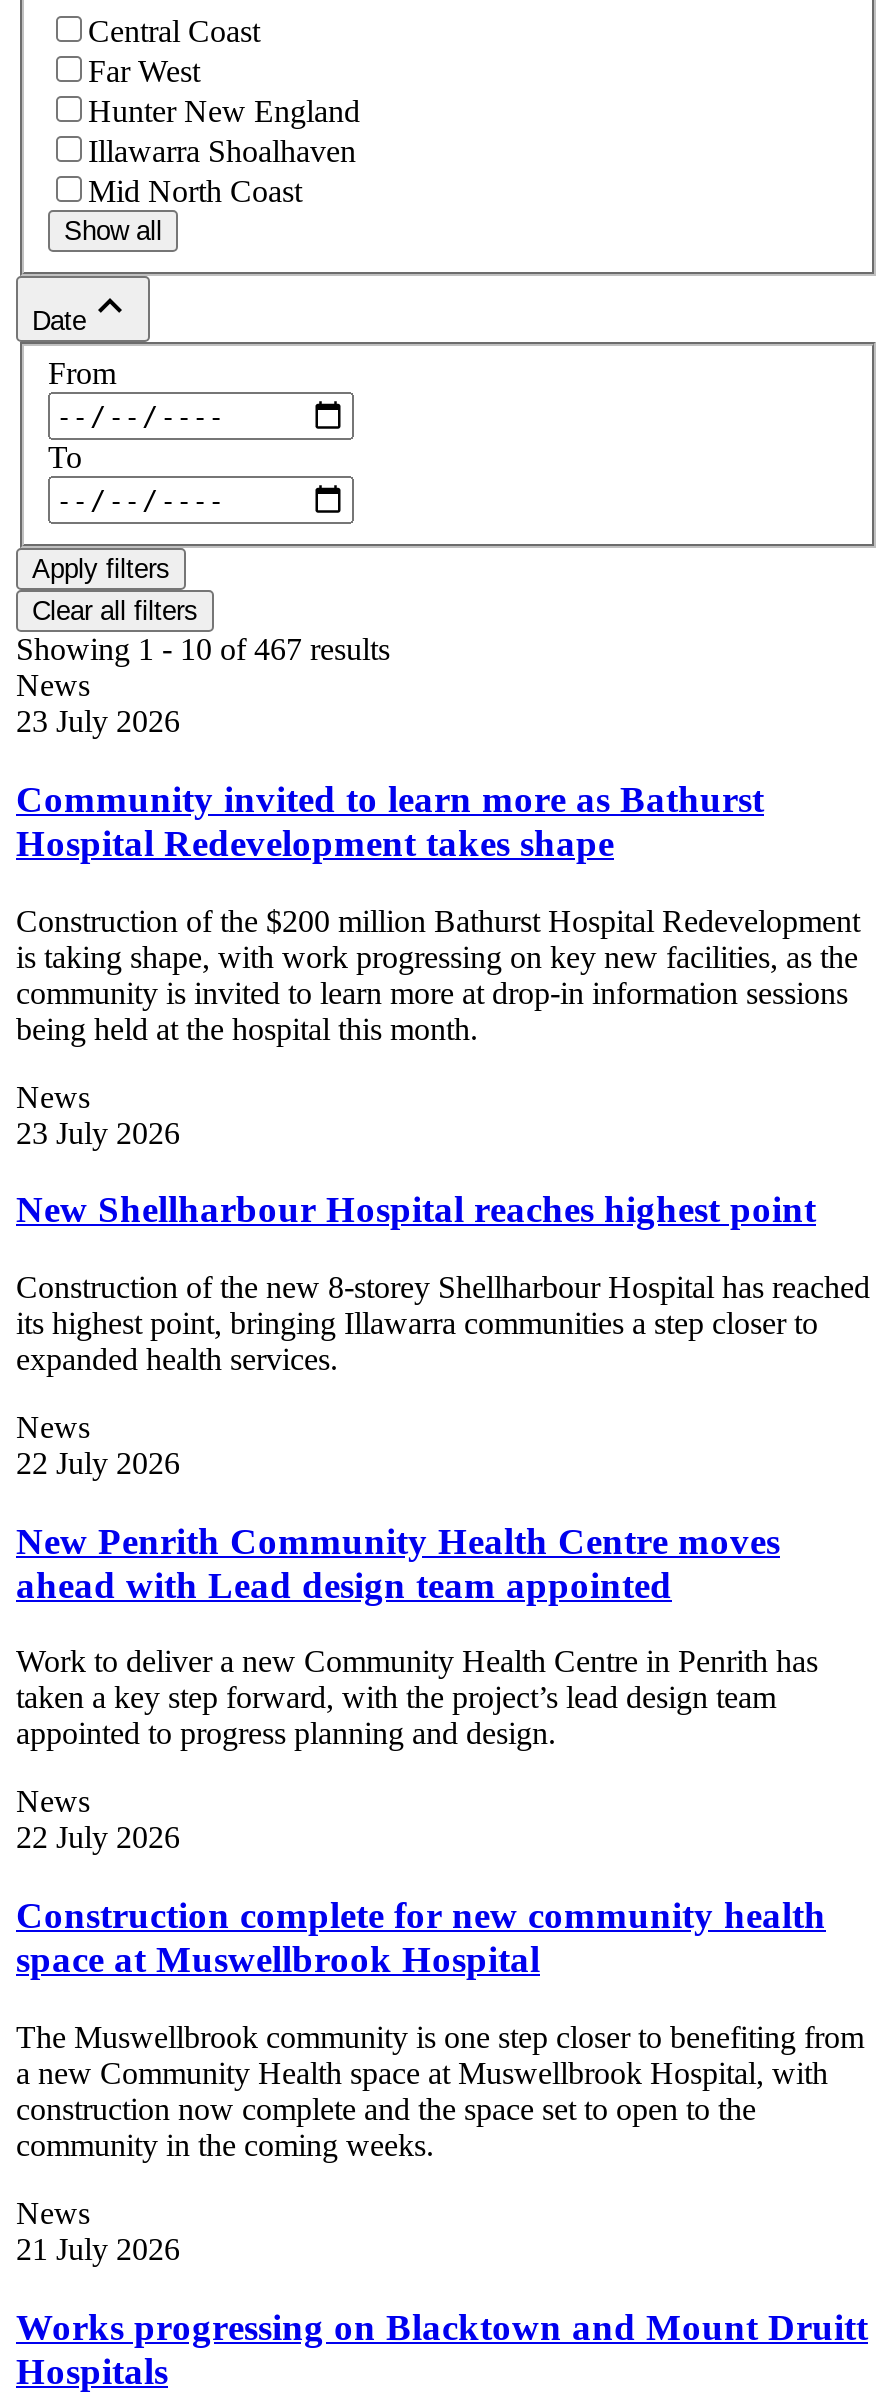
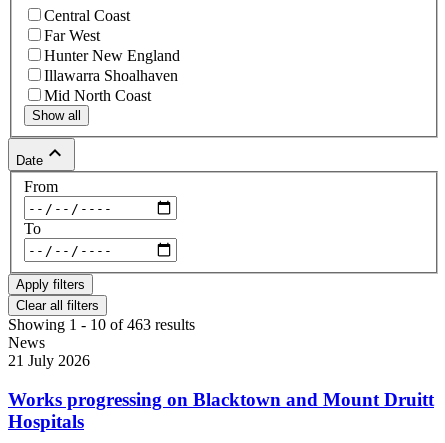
[16,632,870,2162] Showing 1 - 10 of 467 results | News | 23 July 2026 | Community invited to learn more as Bathurst | Hospital Redevelopment takes shape | Construction of the $200 million Bathurst Hospital Redevelopment | is taking shape, with work progressing on key new facilities, as the | community is invited to learn more at drop-in information sessions | being held at the hospital this month. | News | 23 July 2026 | New Shellharbour Hospital reaches highest point | Construction of the new 8-storey Shellharbour Hospital has reached | its highest point, bringing Illawarra communities a step closer to | expanded health services. | News | 22 July 2026 | New Penrith Community Health Centre moves | ahead with Lead design team appointed | Work to deliver a new Community Health Centre in Penrith has | taken a key step forward, with the project’s lead design team | appointed to progress planning and design. | News | 22 July 2026 | Construction complete for new community health | space at Muswellbrook Hospital | The Muswellbrook community is one step closer to benefiting from | a new Community Health space at Muswellbrook Hospital, with | construction now complete and the space set to open to the | community in the coming weeks. -> [8,316,195,333] Showing 1 - 10 of 463 results

